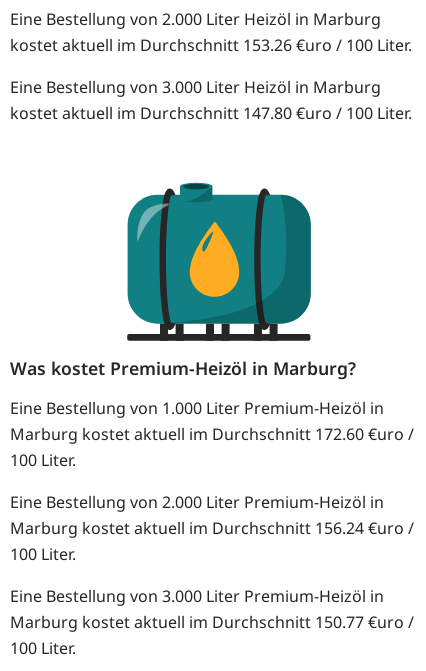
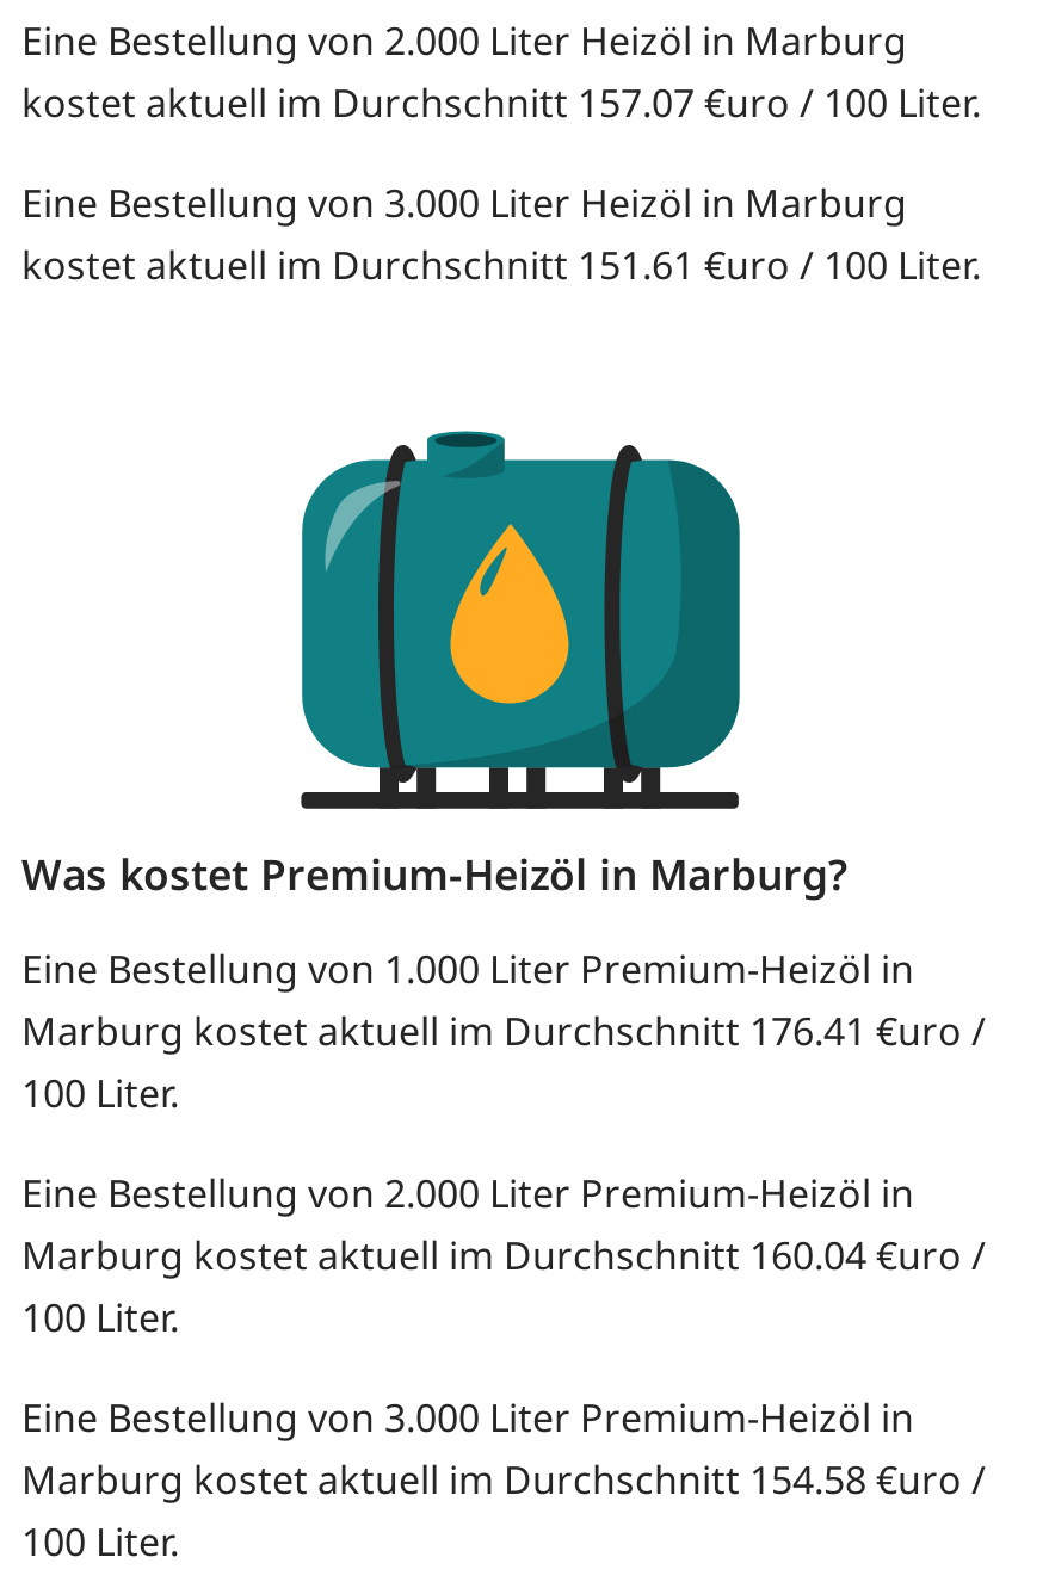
[10,34,412,56] kostet aktuell im Durchschnitt 153.26 €uro / 100 Liter. -> [21,76,981,129] kostet aktuell im Durchschnitt 157.07 €uro / 100 Liter.
[10,102,412,124] kostet aktuell im Durchschnitt 147.80 €uro / 100 Liter. -> [21,238,981,291] kostet aktuell im Durchschnitt 151.61 €uro / 100 Liter.
[10,423,414,445] Marburg kostet aktuell im Durchschnitt 172.60 €uro / -> [21,1004,986,1057] Marburg kostet aktuell im Durchschnitt 176.41 €uro /
[10,517,414,539] Marburg kostet aktuell im Durchschnitt 156.24 €uro / -> [21,1229,986,1281] Marburg kostet aktuell im Durchschnitt 160.04 €uro /
[10,611,414,633] Marburg kostet aktuell im Durchschnitt 150.77 €uro / -> [21,1453,986,1505] Marburg kostet aktuell im Durchschnitt 154.58 €uro /

